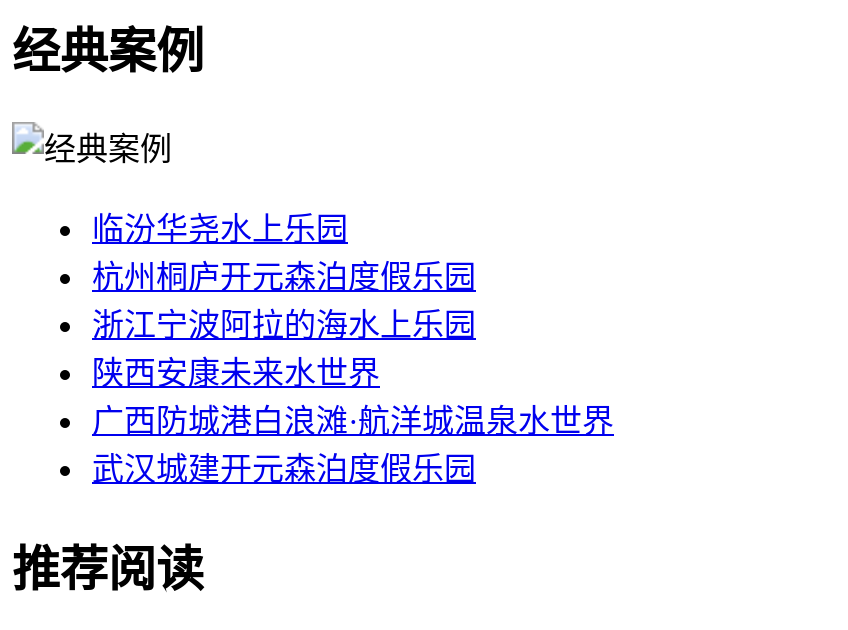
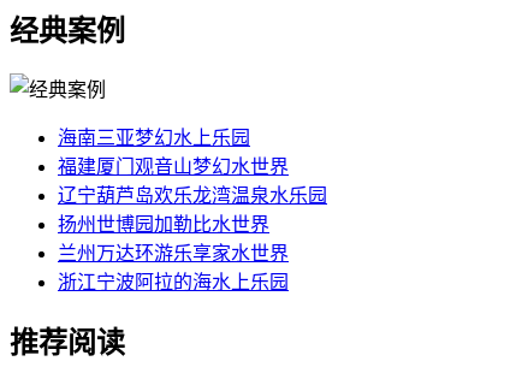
[92,212,476,294] 临汾华尧水上乐园 | 杭州桐庐开元森泊度假乐园 -> [58,127,327,263] 海南三亚梦幻水上乐园 | 福建厦门观音山梦幻水世界 | 辽宁葫芦岛欢乐龙湾温泉水乐园 | 扬州世博园加勒比水世界 | 兰州万达环游乐享家水世界
moved [92,308,476,342] -> [58,272,289,292]: 浙江宁波阿拉的海水上乐园
[92,356,614,486] 陕西安康未来水世界 | 广西防城港白浪滩·航洋城温泉水世界 | 武汉城建开元森泊度假乐园 -> none

